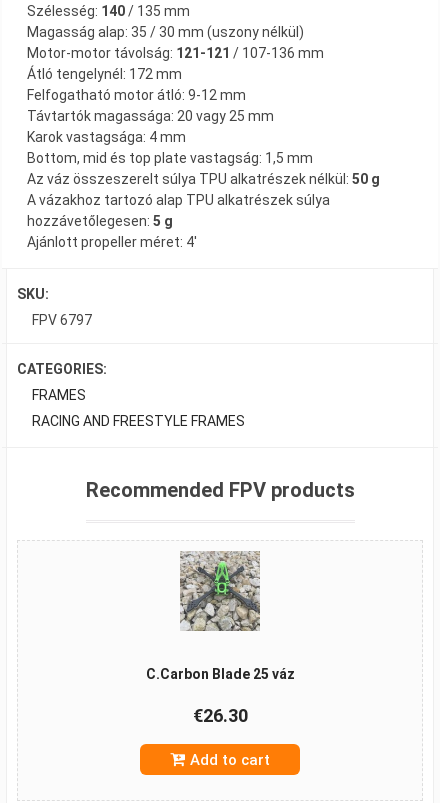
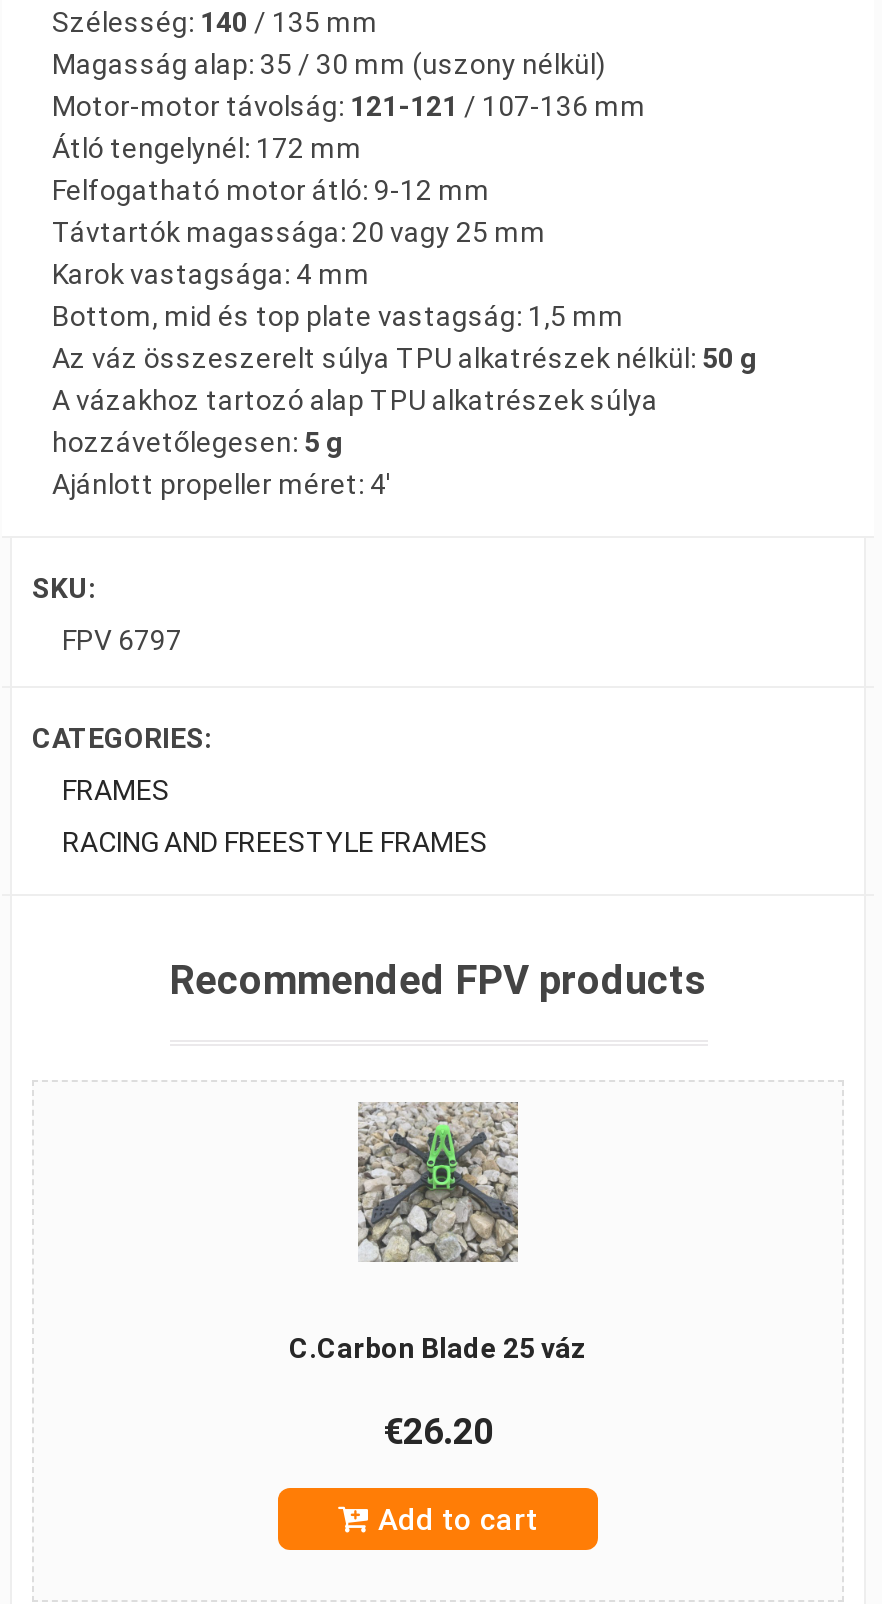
[192,705,247,726] €26.30 -> [383,1411,493,1453] €26.20

